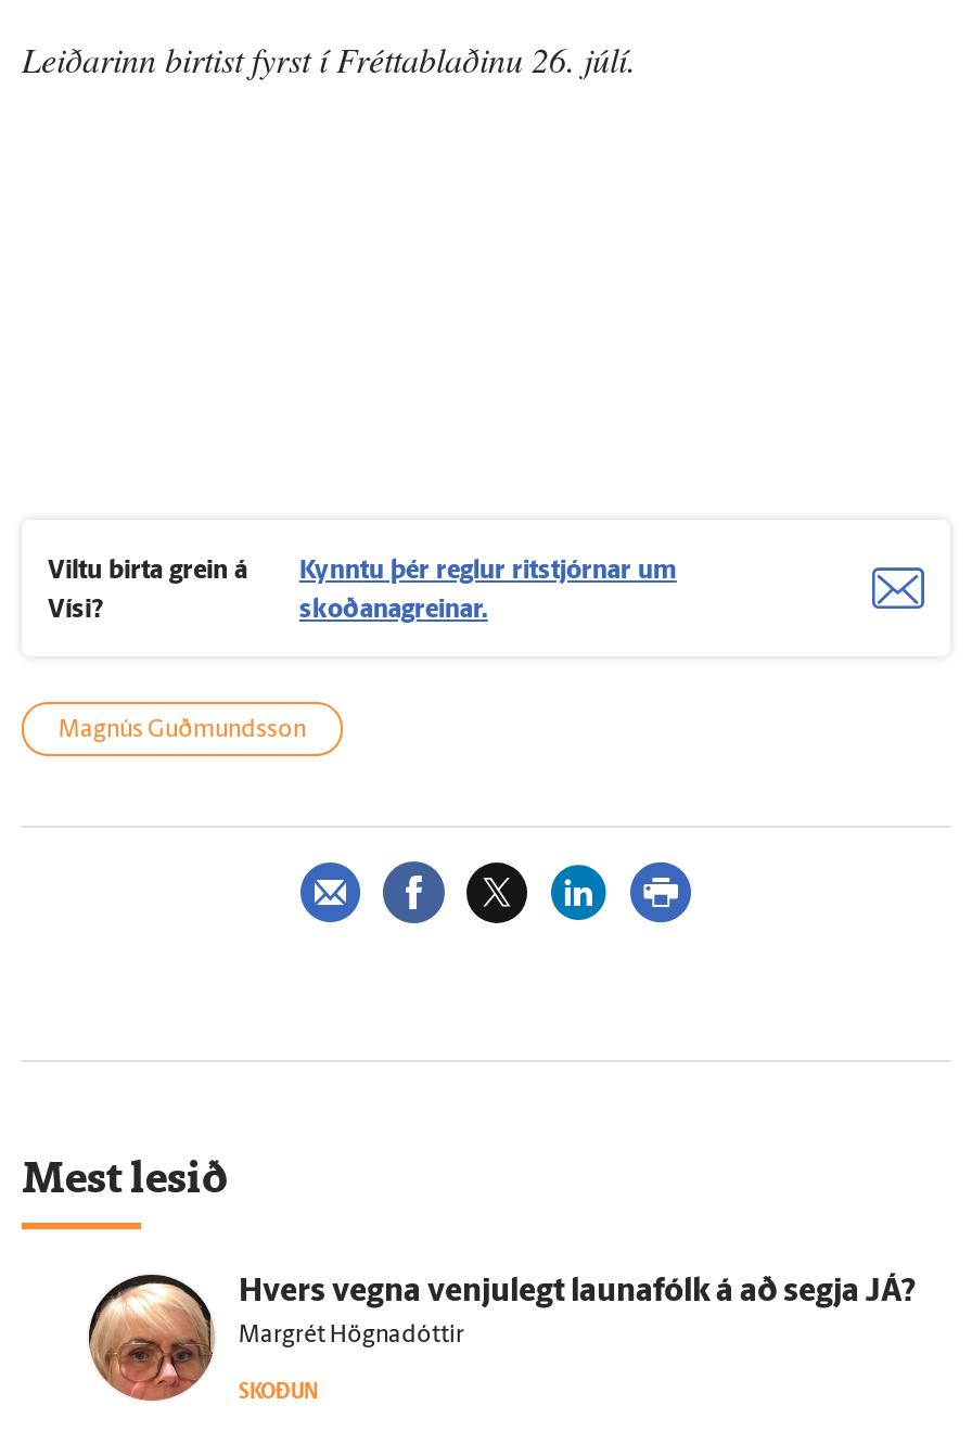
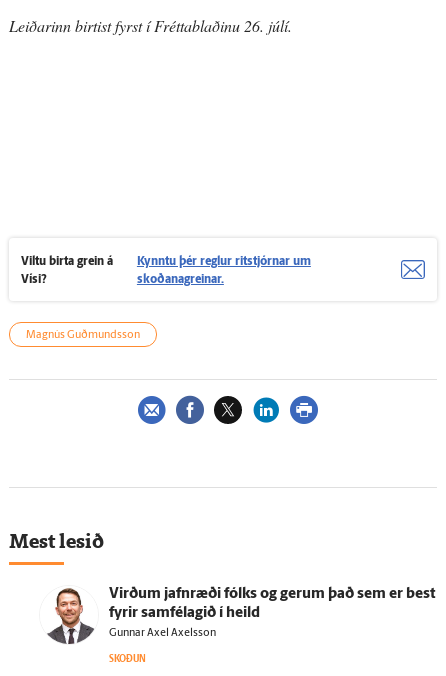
[87,1273,916,1403] [image] | Hvers vegna venjulegt launafólk á að segja JÁ? -> [42,587,435,645] [image] | Virðum jafnræði fólks og gerum það sem er best | fyrir samfélagið í heild
[239,1325,464,1349] Margrét Högnadóttir -> [109,628,216,639] Gunnar Axel Axelsson

